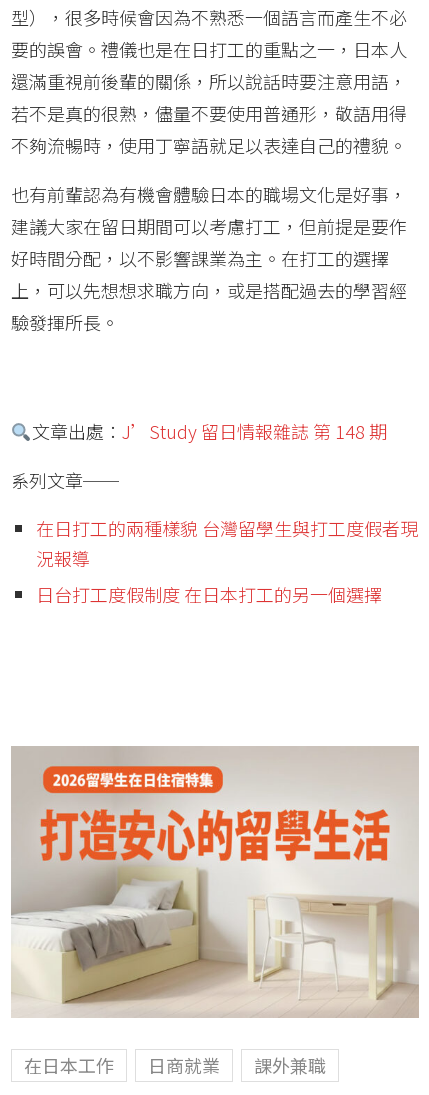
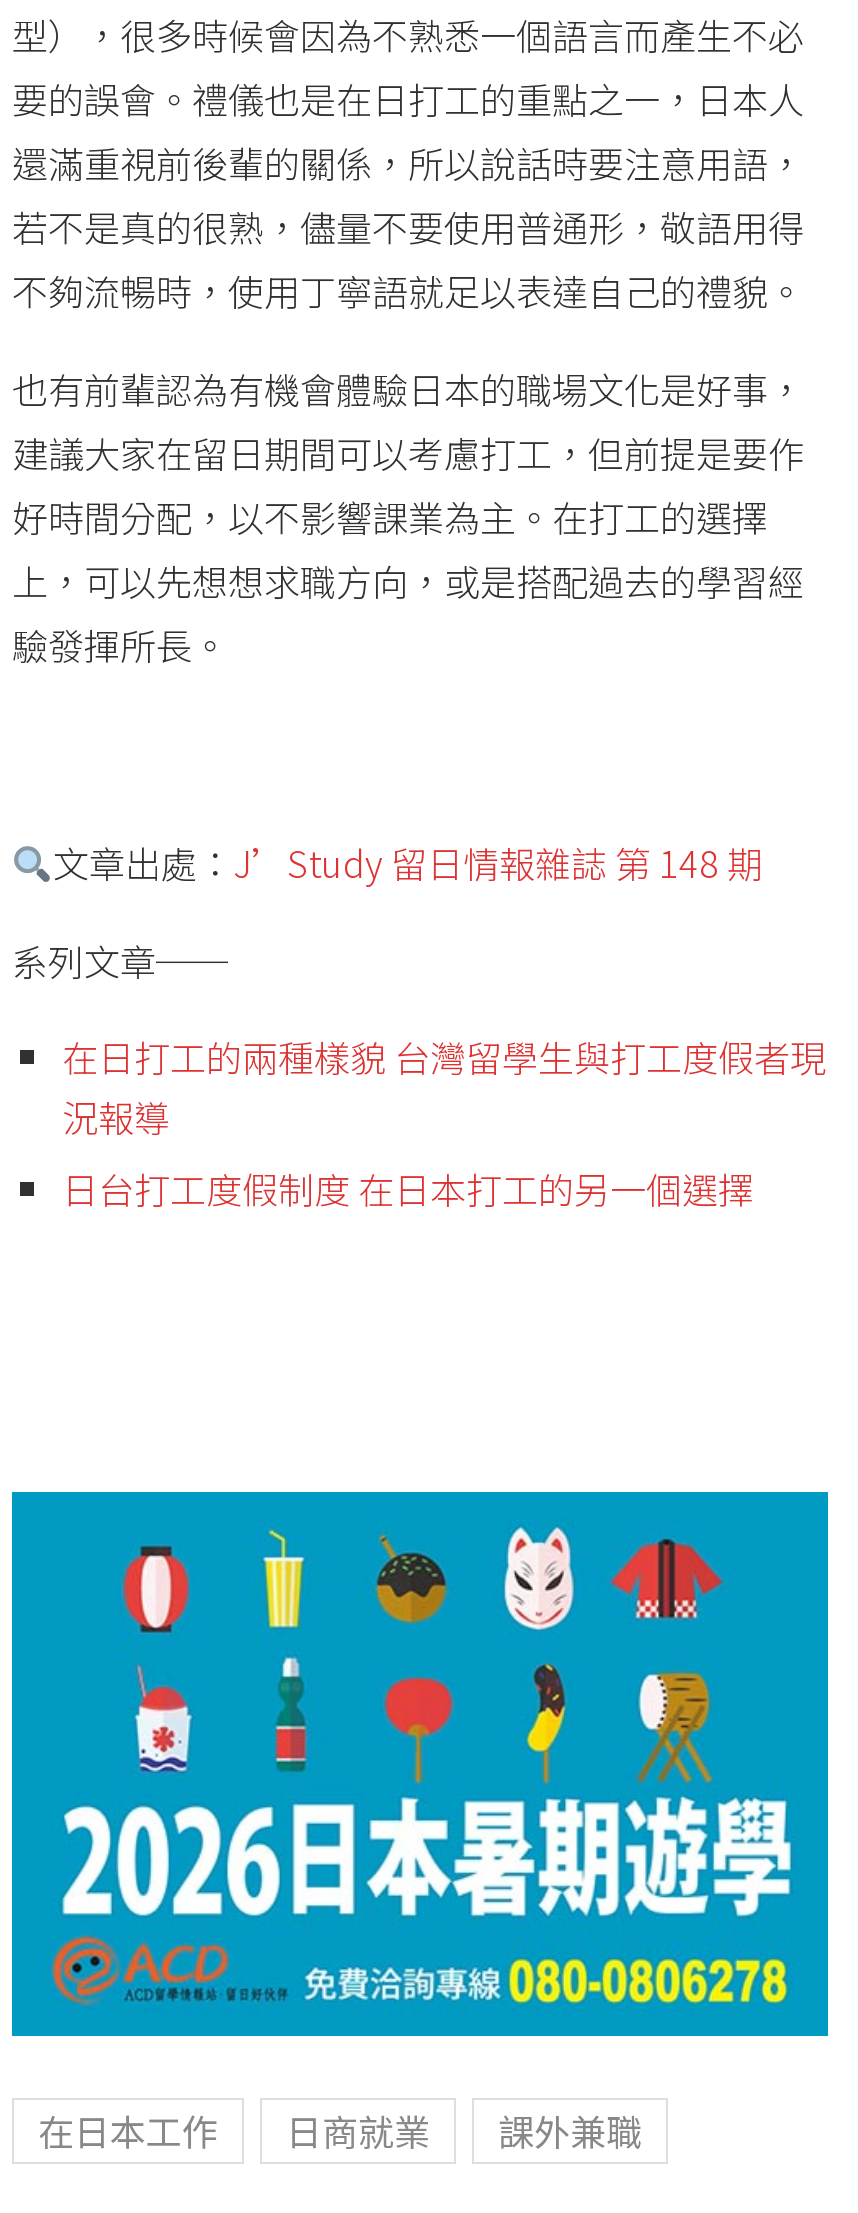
[10,745,420,1019] [image] -> [10,1490,830,2040] [image]

